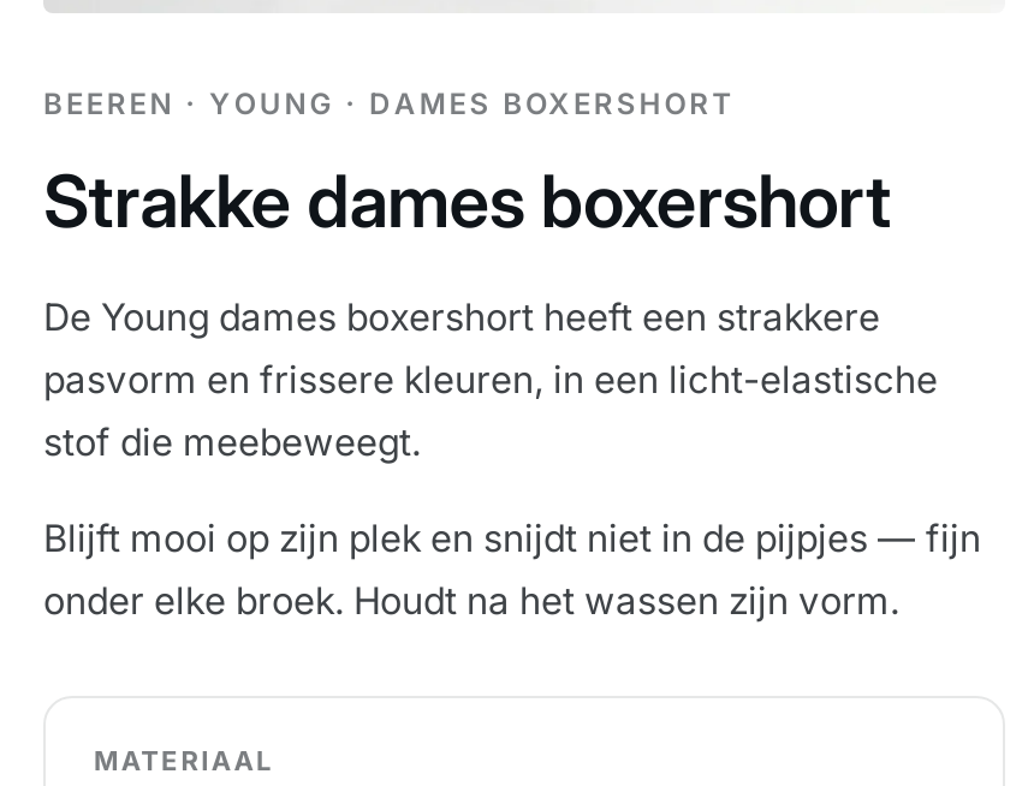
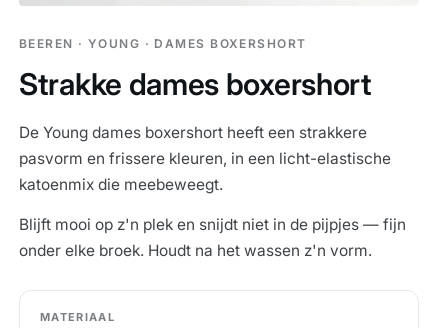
[43,419,421,464] stof die meebeweegt. -> [19,175,223,194] katoenmix die meebeweegt.
[43,515,981,561] Blijft mooi op zijn plek en snijdt niet in de pijpjes — fijn -> [19,215,406,234] Blijft mooi op z'n plek en snijdt niet in de pijpjes — fijn
[43,577,899,623] onder elke broek. Houdt na het wassen zijn vorm. -> [19,241,372,260] onder elke broek. Houdt na het wassen z'n vorm.

